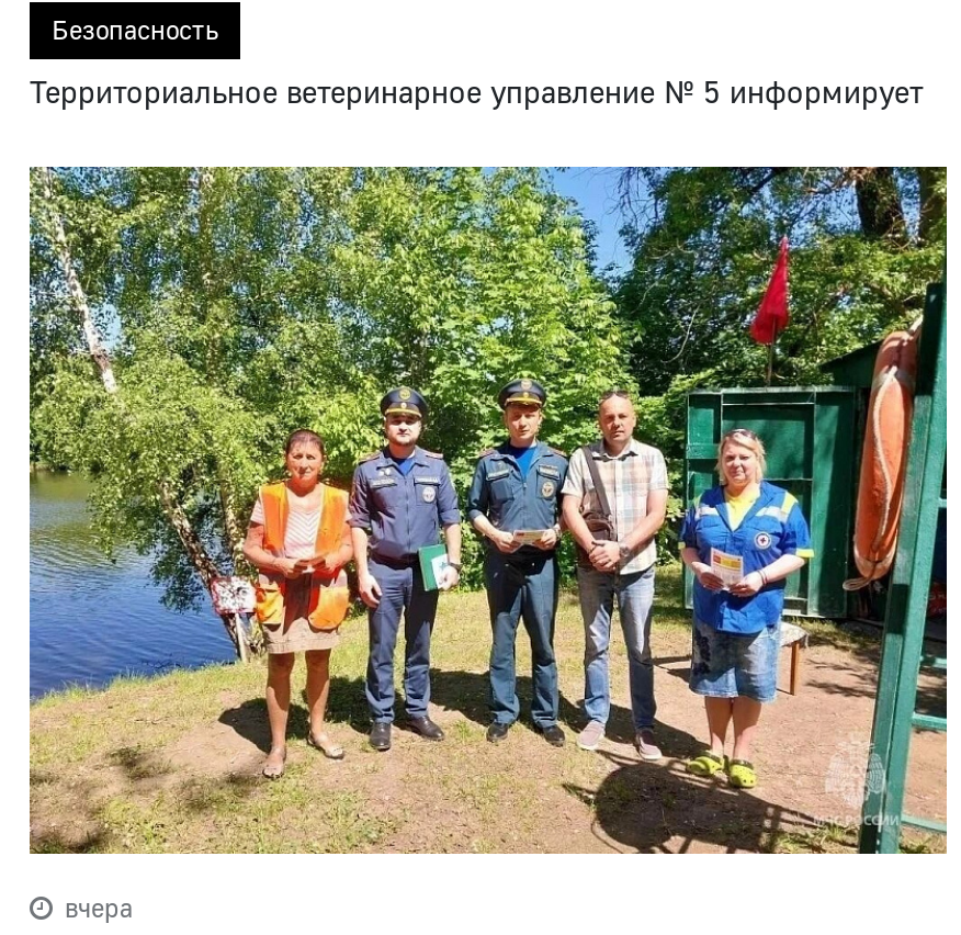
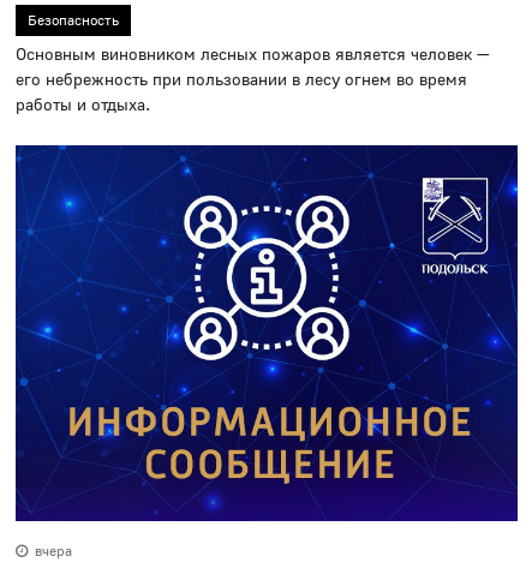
[30,72,923,109] Территориальное ветеринарное управление № 5 информирует -> [16,43,490,114] Основным виновником лесных пожаров является человек — | его небрежность при пользовании в лесу огнем во время | работы и отдыха.
[27,167,949,856] [image] -> [14,144,519,522] [image]

